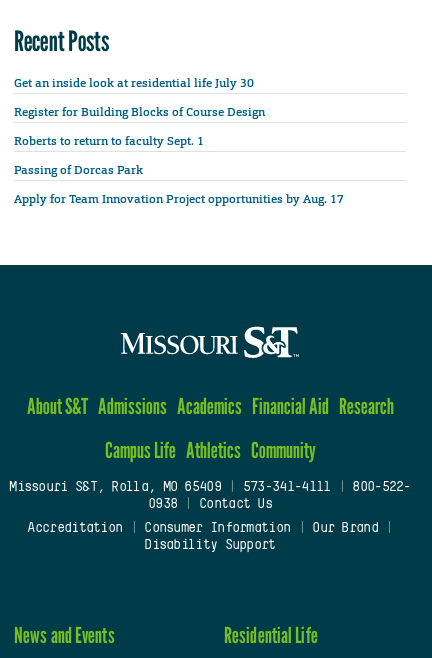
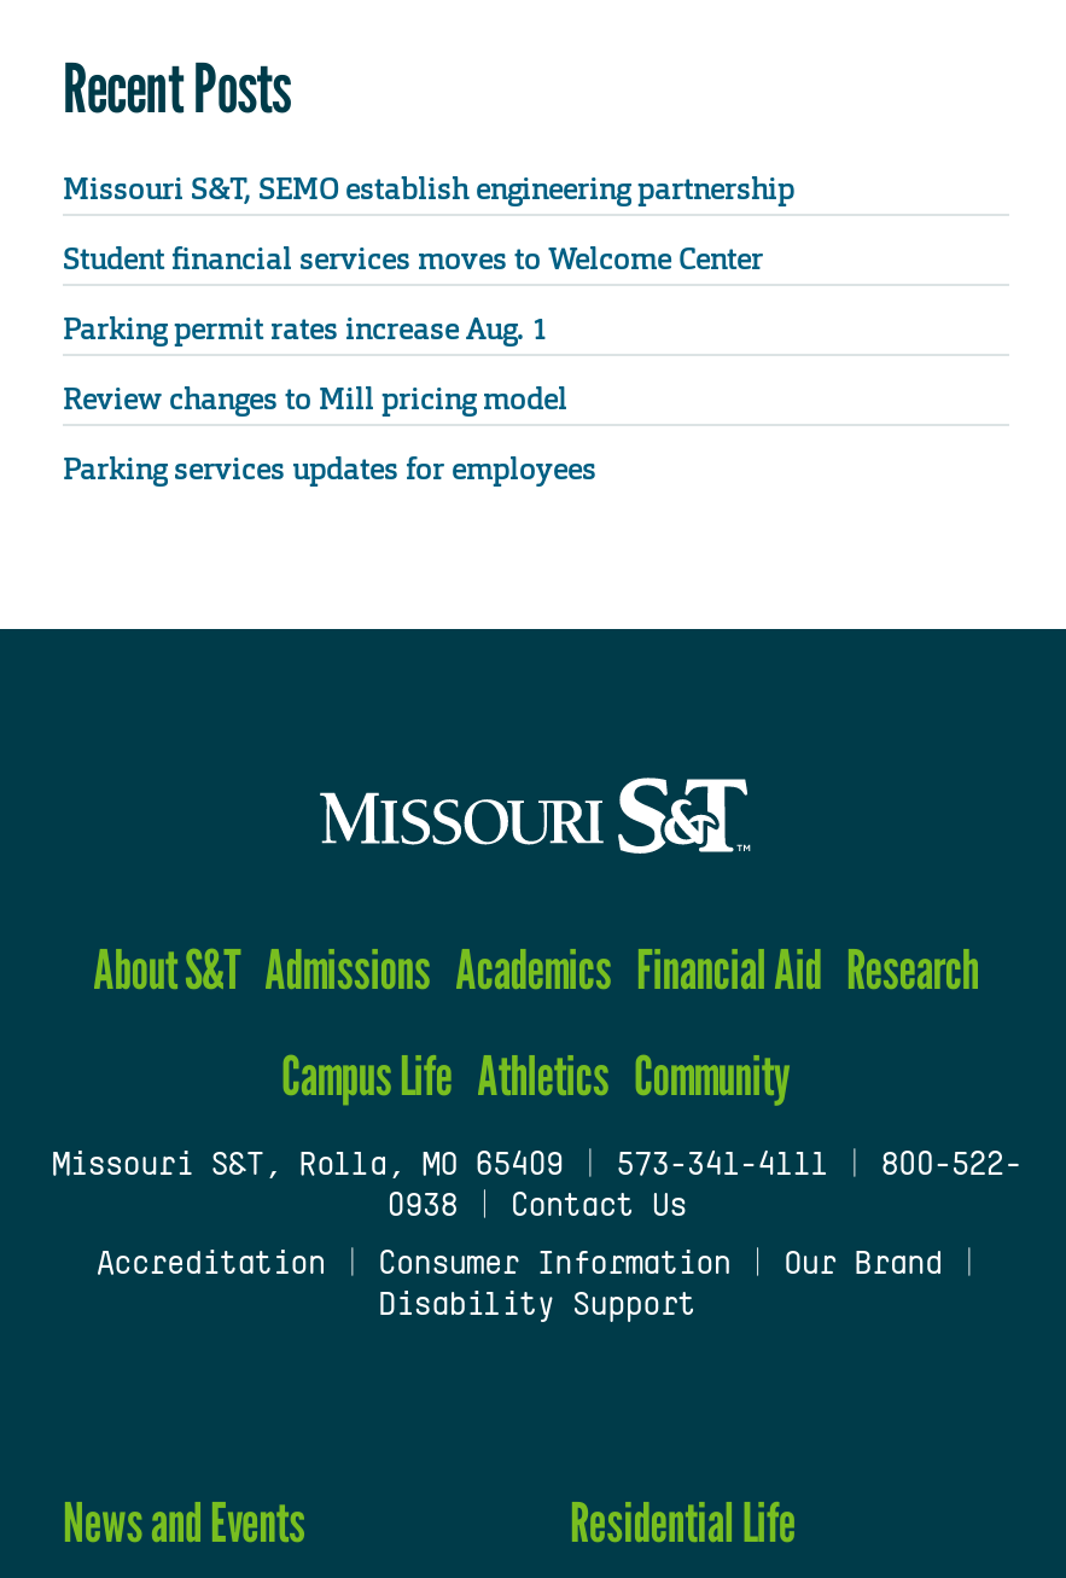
[14,75,254,91] Get an inside look at residential life July 30 -> [63,169,794,208] Missouri S&T, SEMO establish engineering partnership
[14,104,265,120] Register for Building Blocks of Course Design -> [63,240,763,278] Student financial services moves to Welcome Center
[14,133,207,149] Roberts to return to faculty Sept. 1 -> [63,310,548,348] Parking permit rates increase Aug. 1
[14,162,143,178] Passing of Dorcas Park -> [63,380,567,419] Review changes to Mill pricing model
[14,191,344,207] Apply for Team Innovation Project opportunities by Aug. 17 -> [63,450,596,489] Parking services updates for employees

